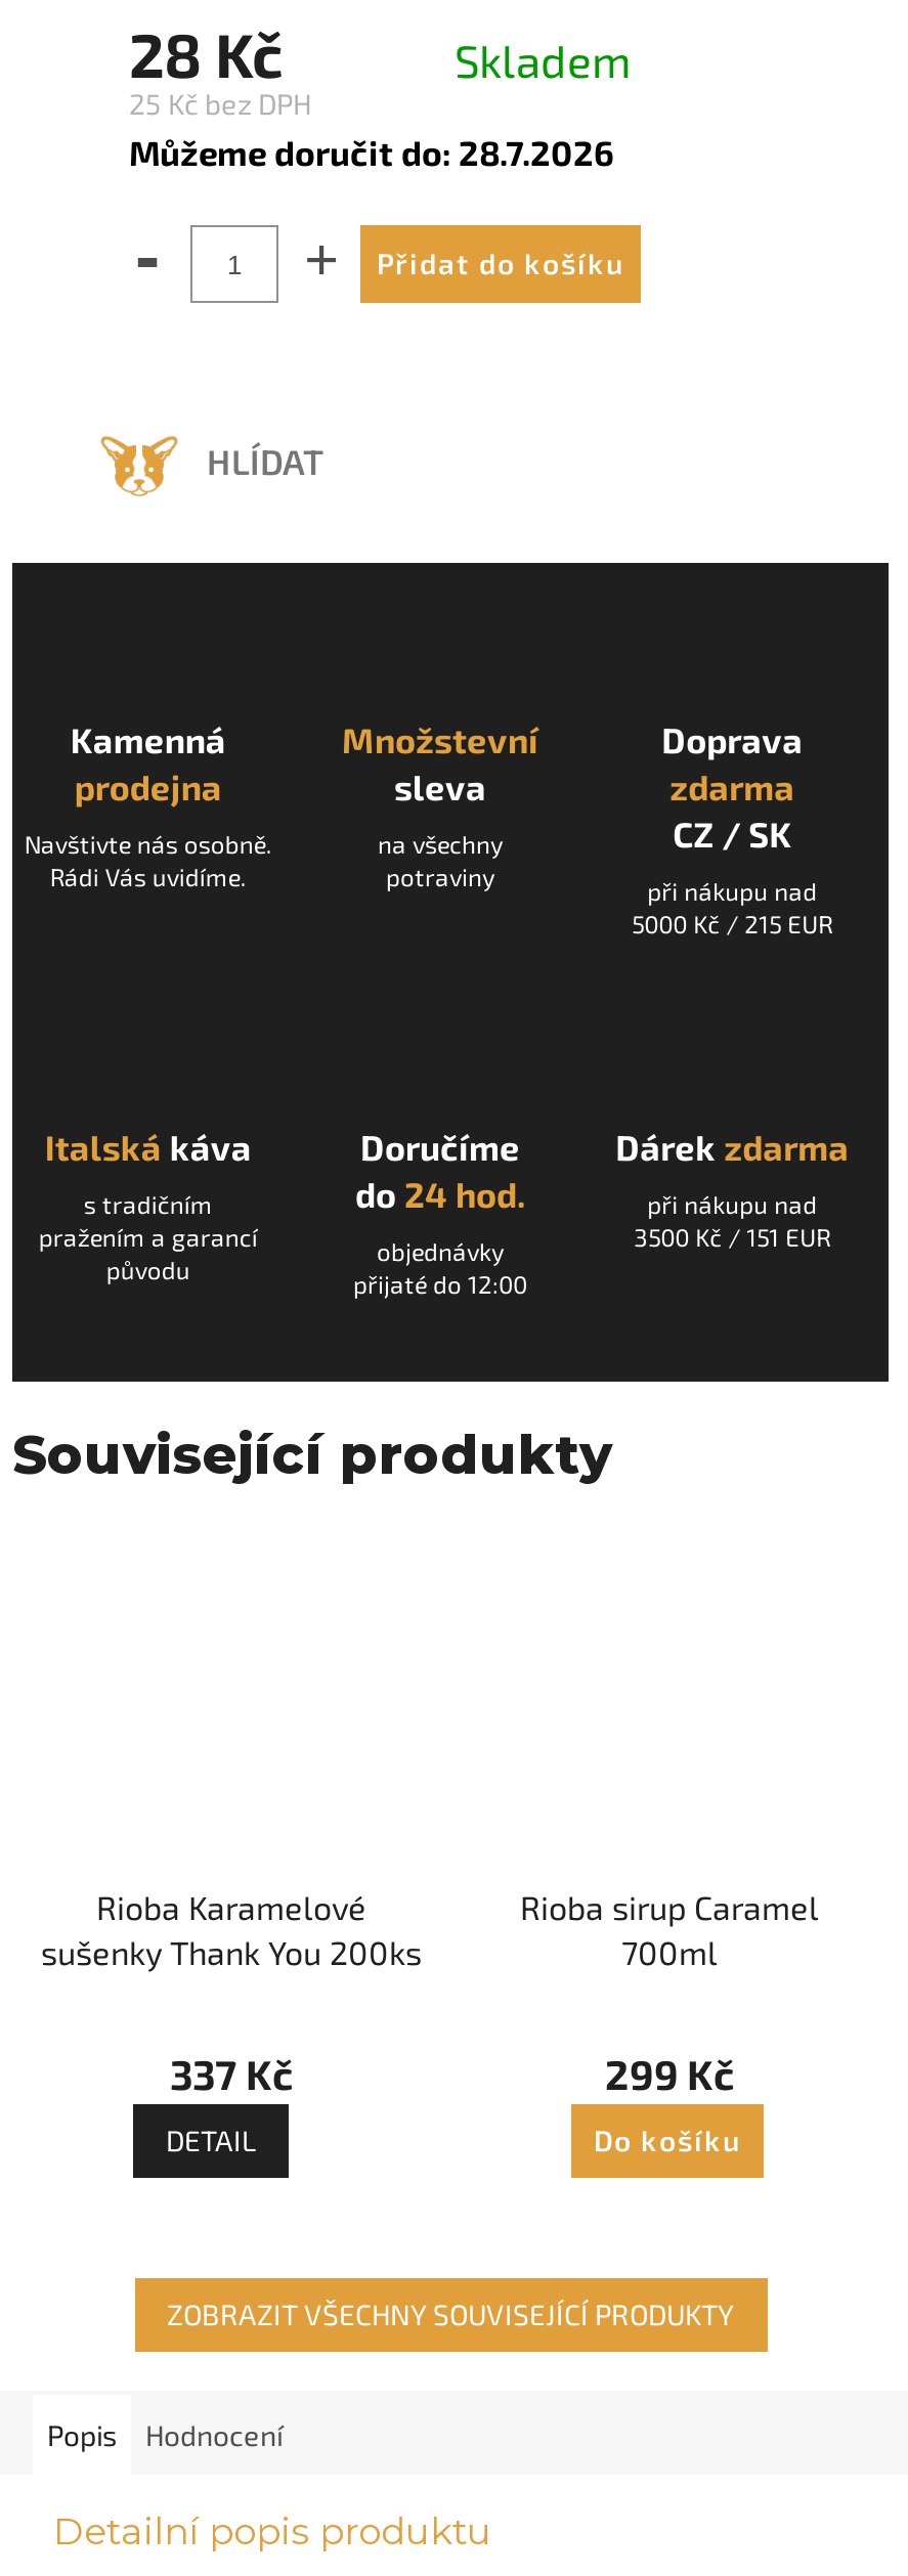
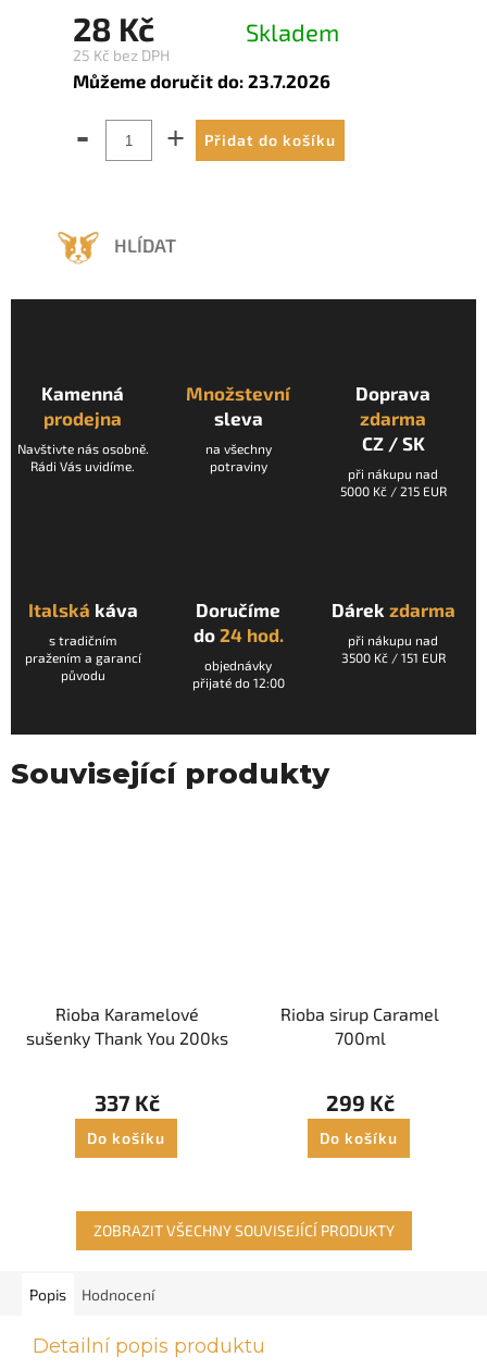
[129,132,614,173] Můžeme doručit do: 28.7.2026 -> [73,70,330,92] Můžeme doručit do: 23.7.2026
[166,2122,256,2157] DETAIL -> [87,1128,165,1147] Do košíku

